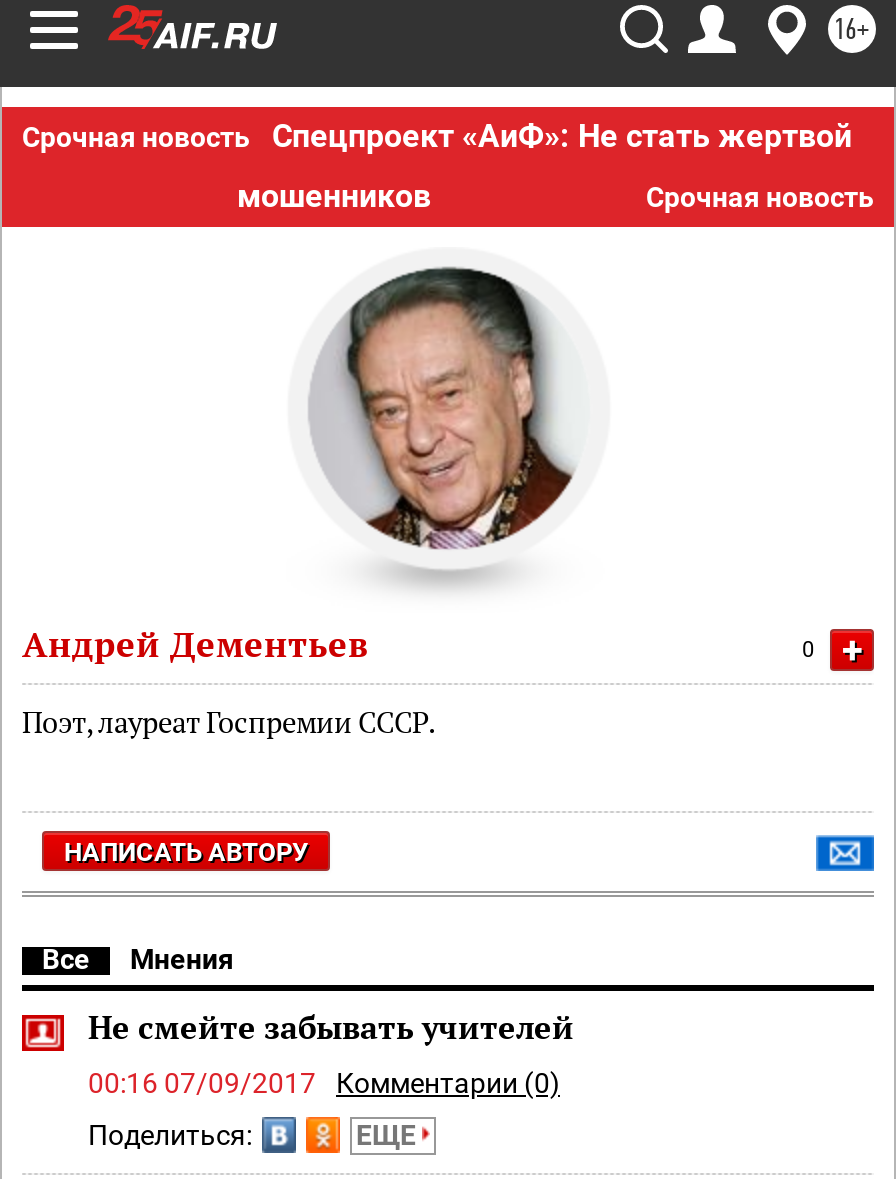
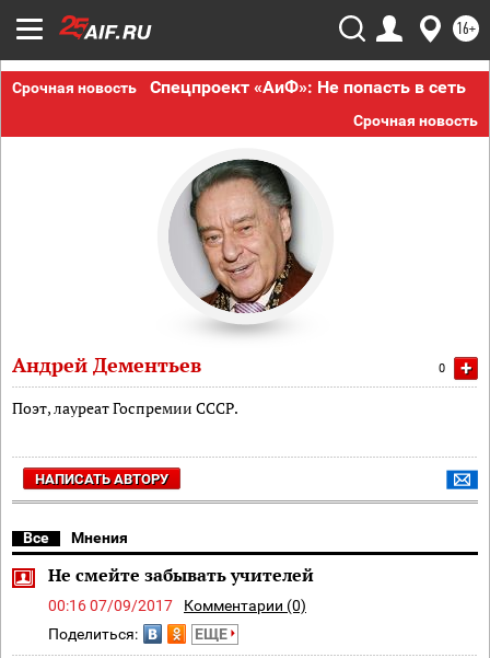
[237,117,852,215] Спецпроект «АиФ»: Не стать жертвой | мошенников -> [149,77,465,97] Спецпроект «АиФ»: Не попасть в сеть

